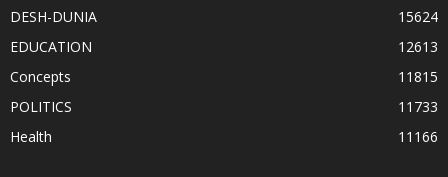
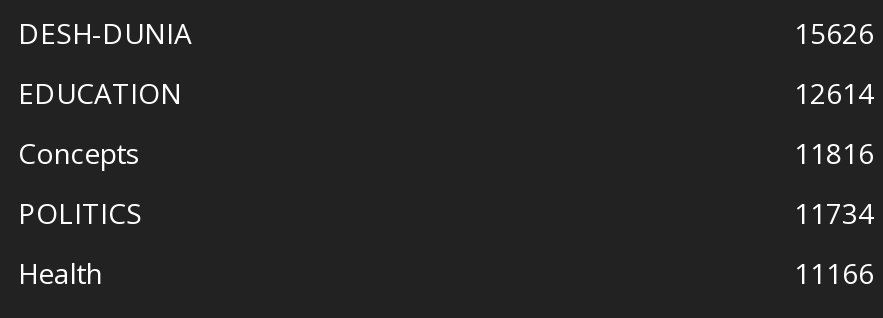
[398,7,438,26] 15624 -> [794,13,874,51] 15626
[398,37,438,56] 12613 -> [794,73,874,111] 12614
[398,67,438,86] 11815 -> [794,133,874,171] 11816
[398,97,438,116] 11733 -> [794,193,874,231] 11734

